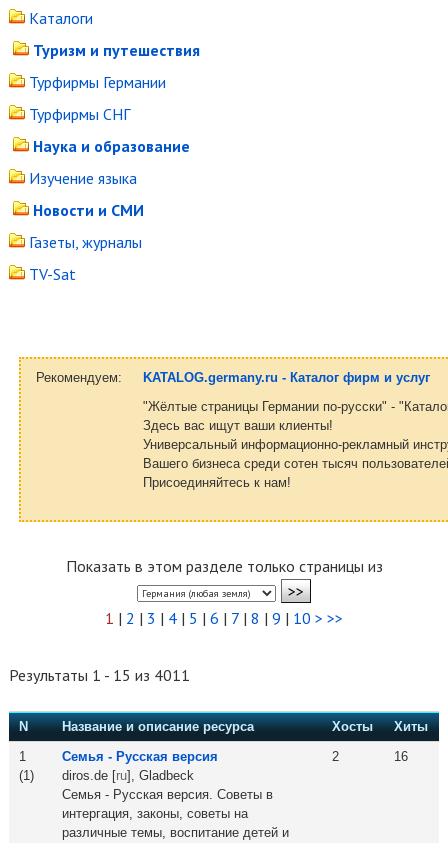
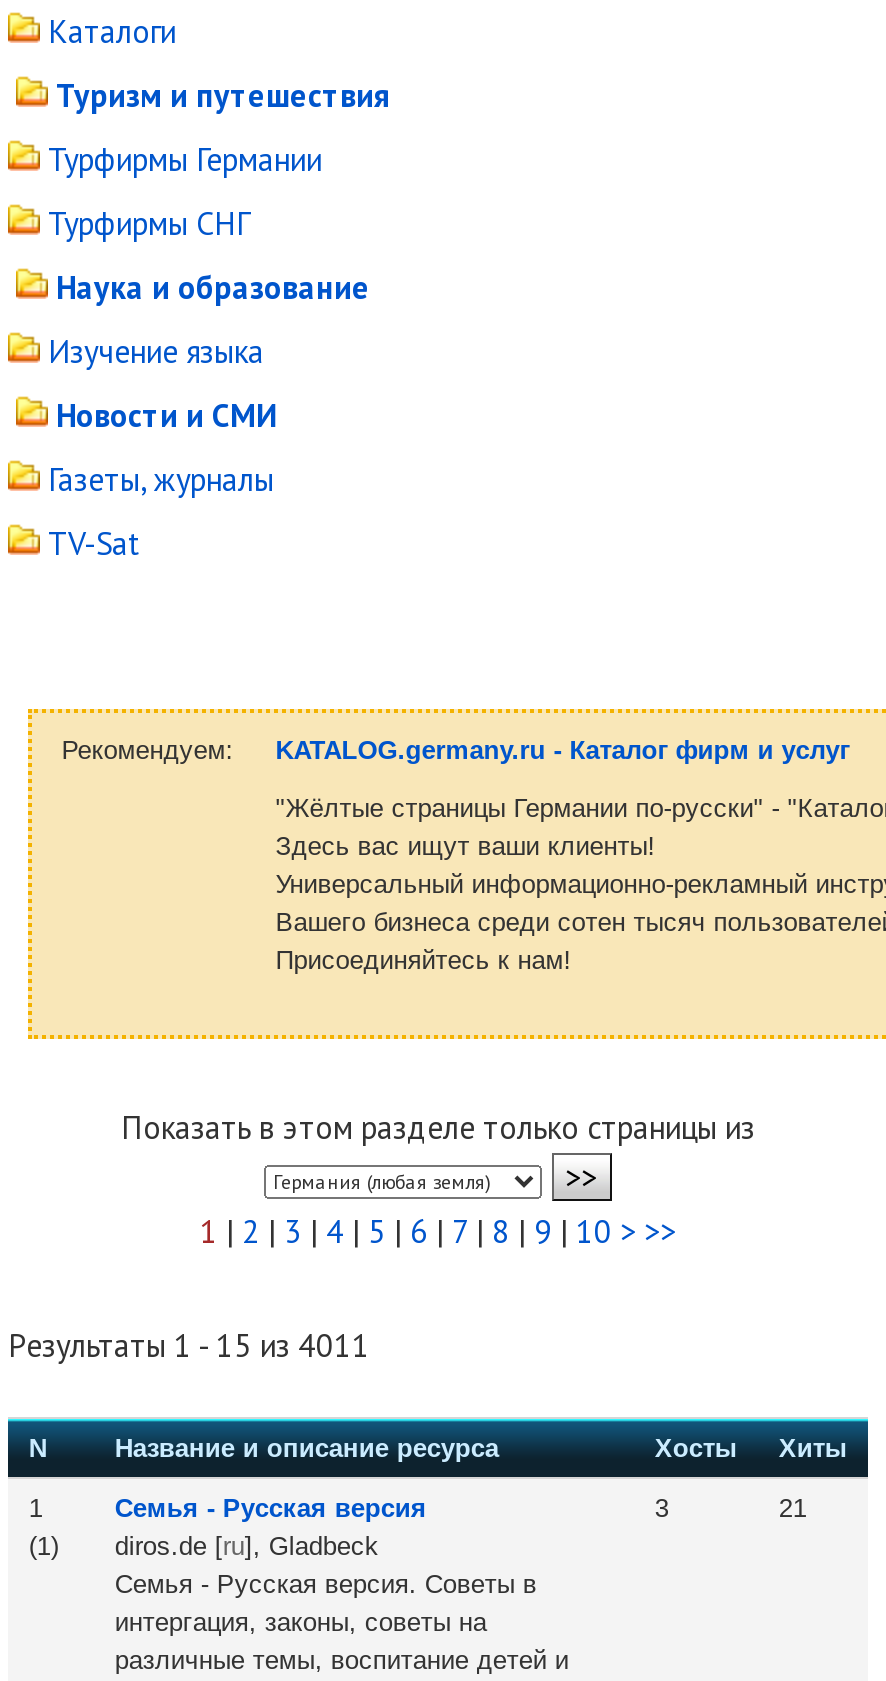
[332,749,339,764] 2 -> [655,1493,669,1523] 3
[394,749,408,764] 16 -> [779,1493,807,1523] 21

